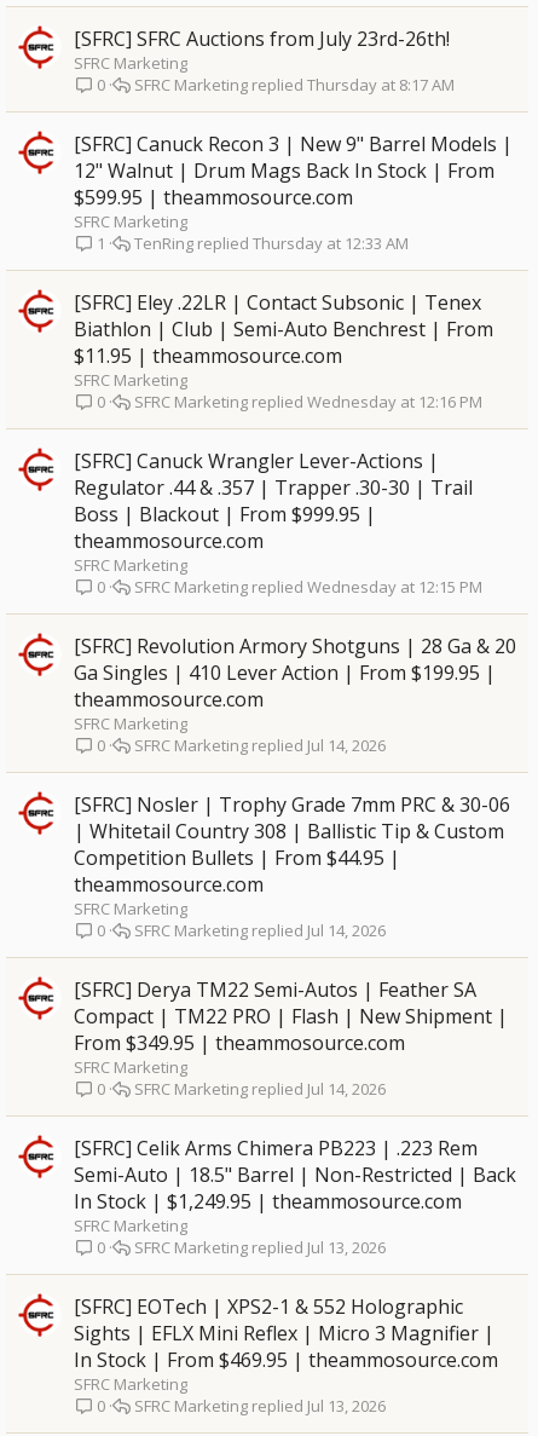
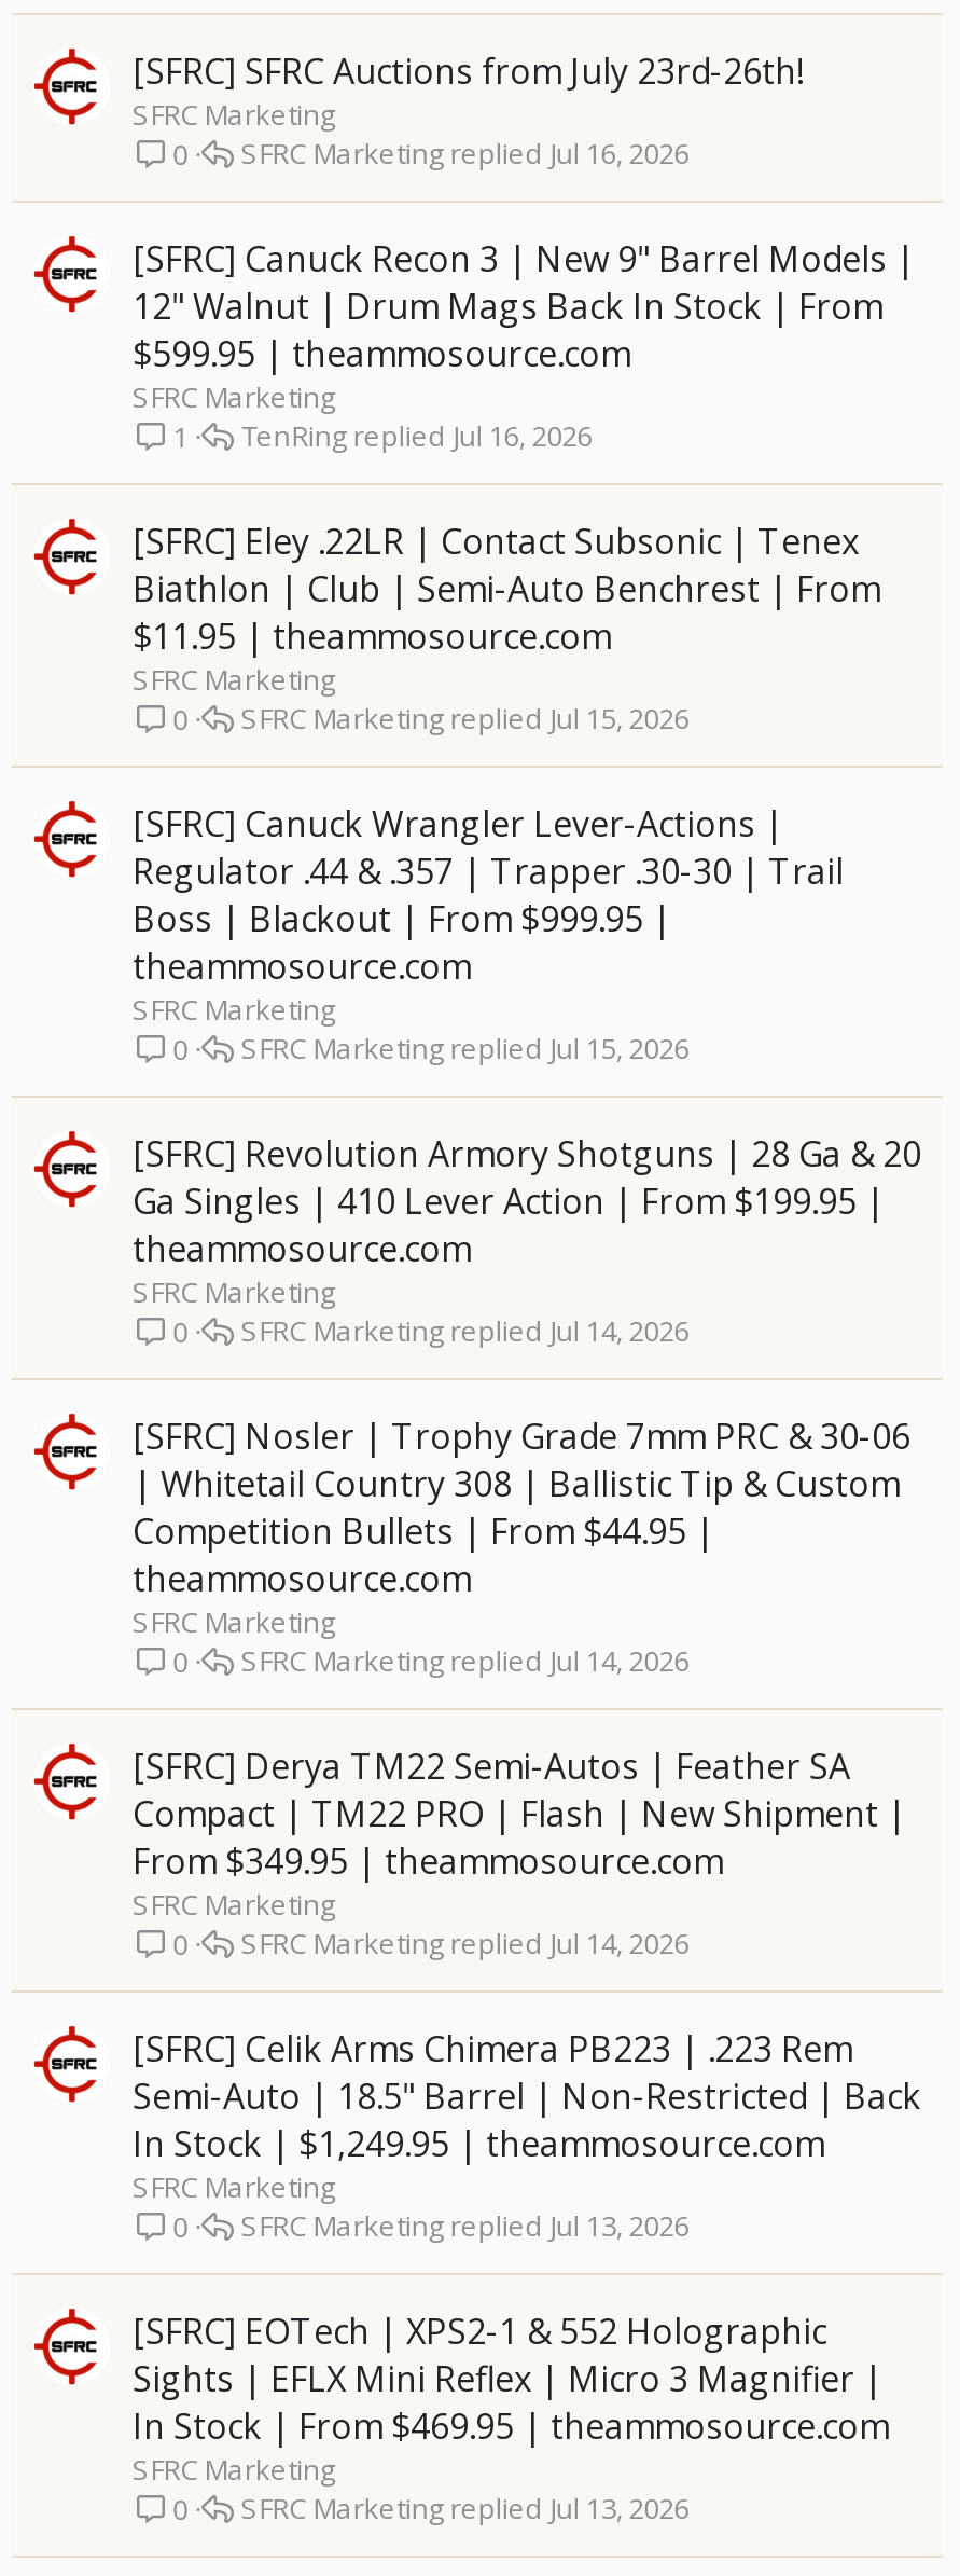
[308,74,455,96] Thursday at 8:17 AM -> [549,134,689,173] Jul 16, 2026
[253,232,409,254] Thursday at 12:33 AM -> [452,416,592,455] Jul 16, 2026
[308,391,483,413] Wednesday at 12:16 PM -> [549,699,689,738] Jul 15, 2026
[308,576,483,598] Wednesday at 12:15 PM -> [549,1029,689,1067] Jul 15, 2026

